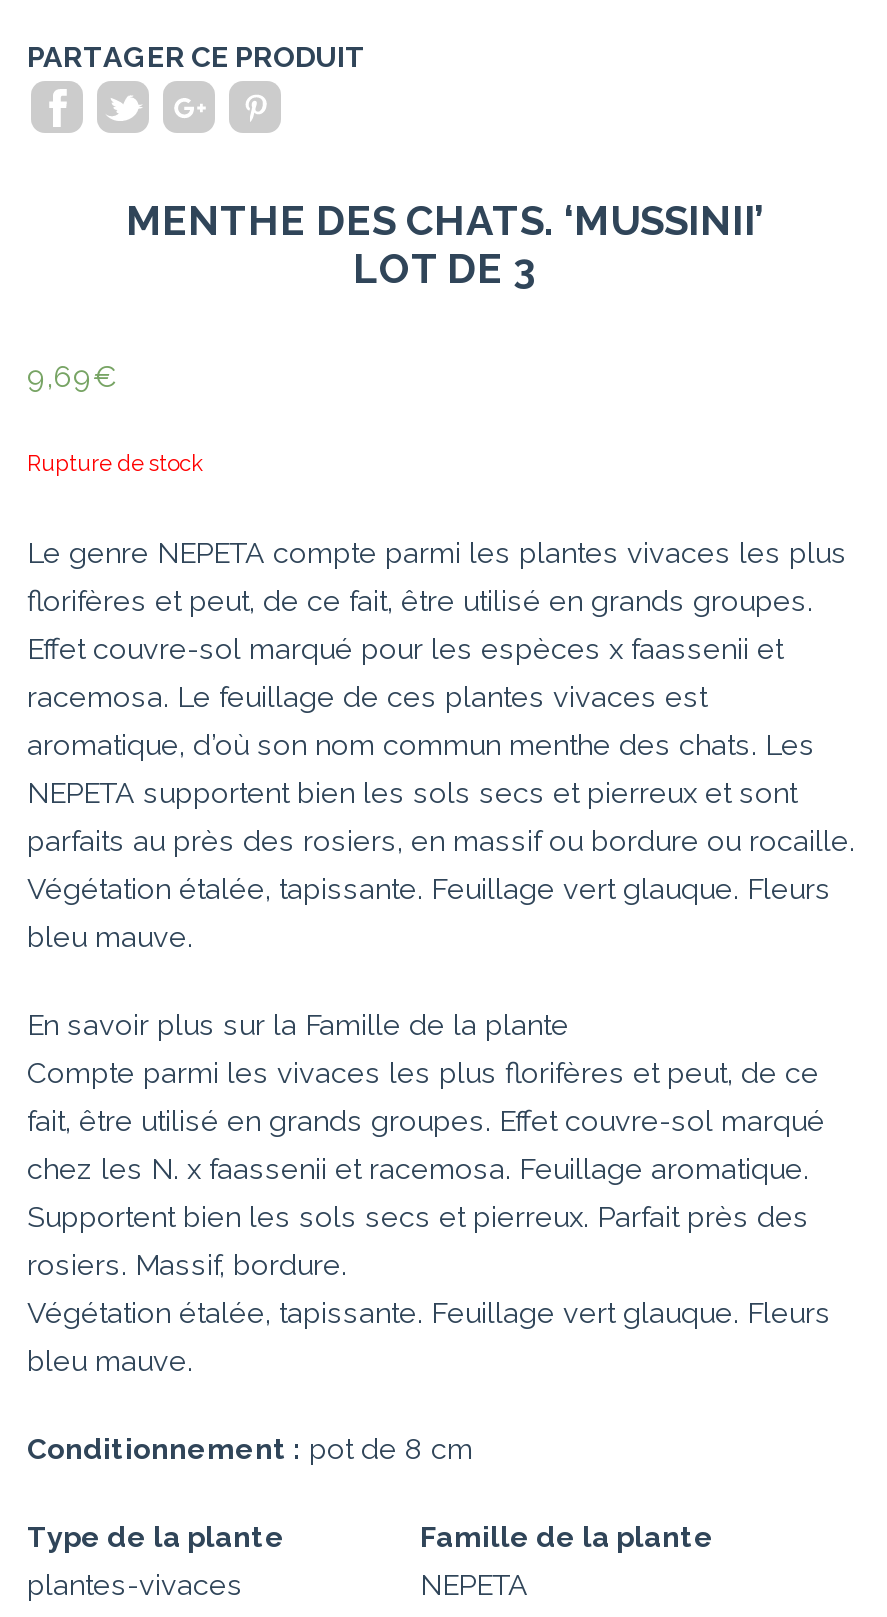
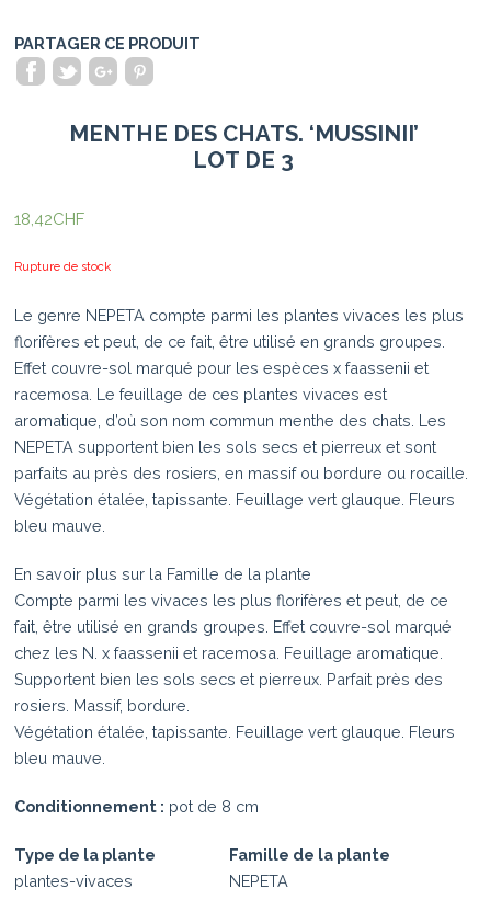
[27,359,117,395] 9,69€ -> [14,209,84,229] 18,42CHF

